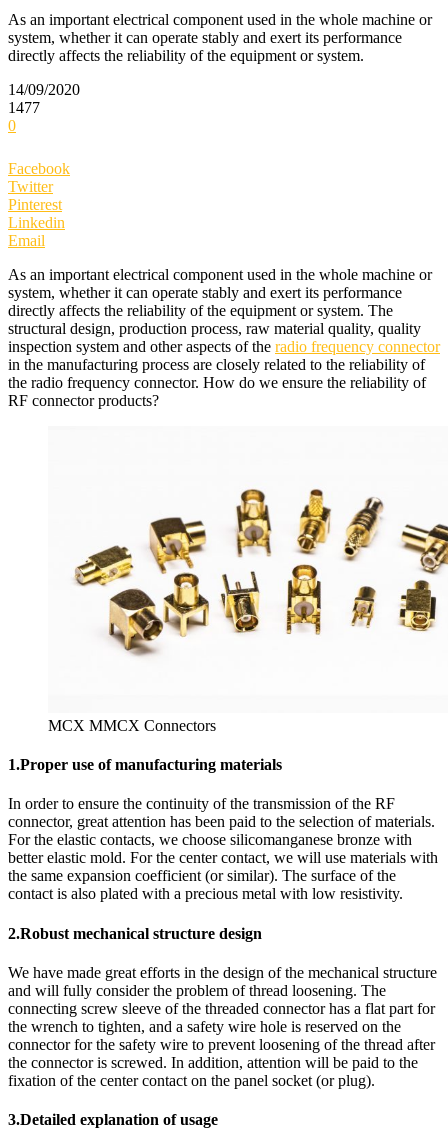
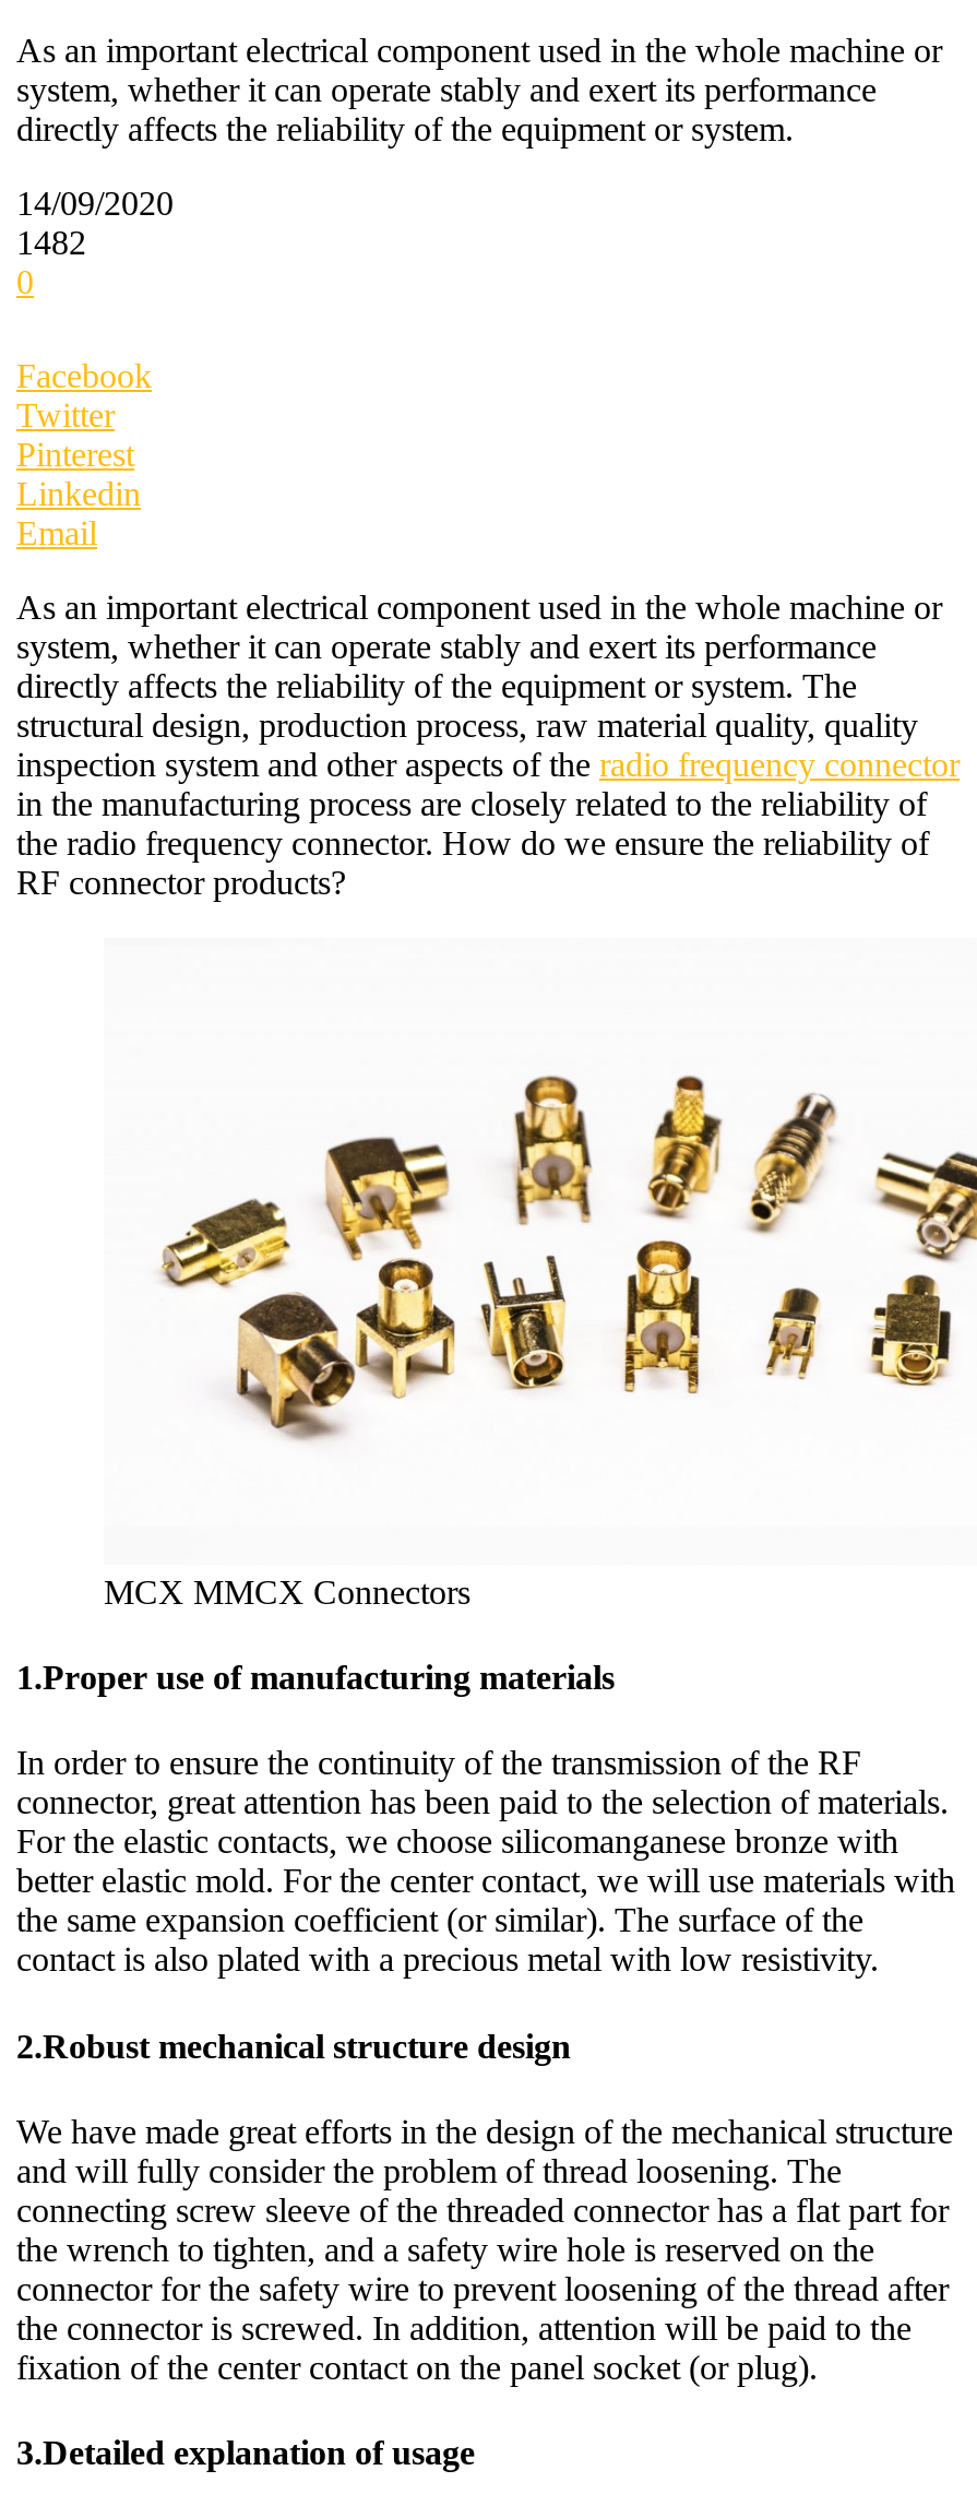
[8,98,40,115] 1477 -> [16,223,86,260] 1482

